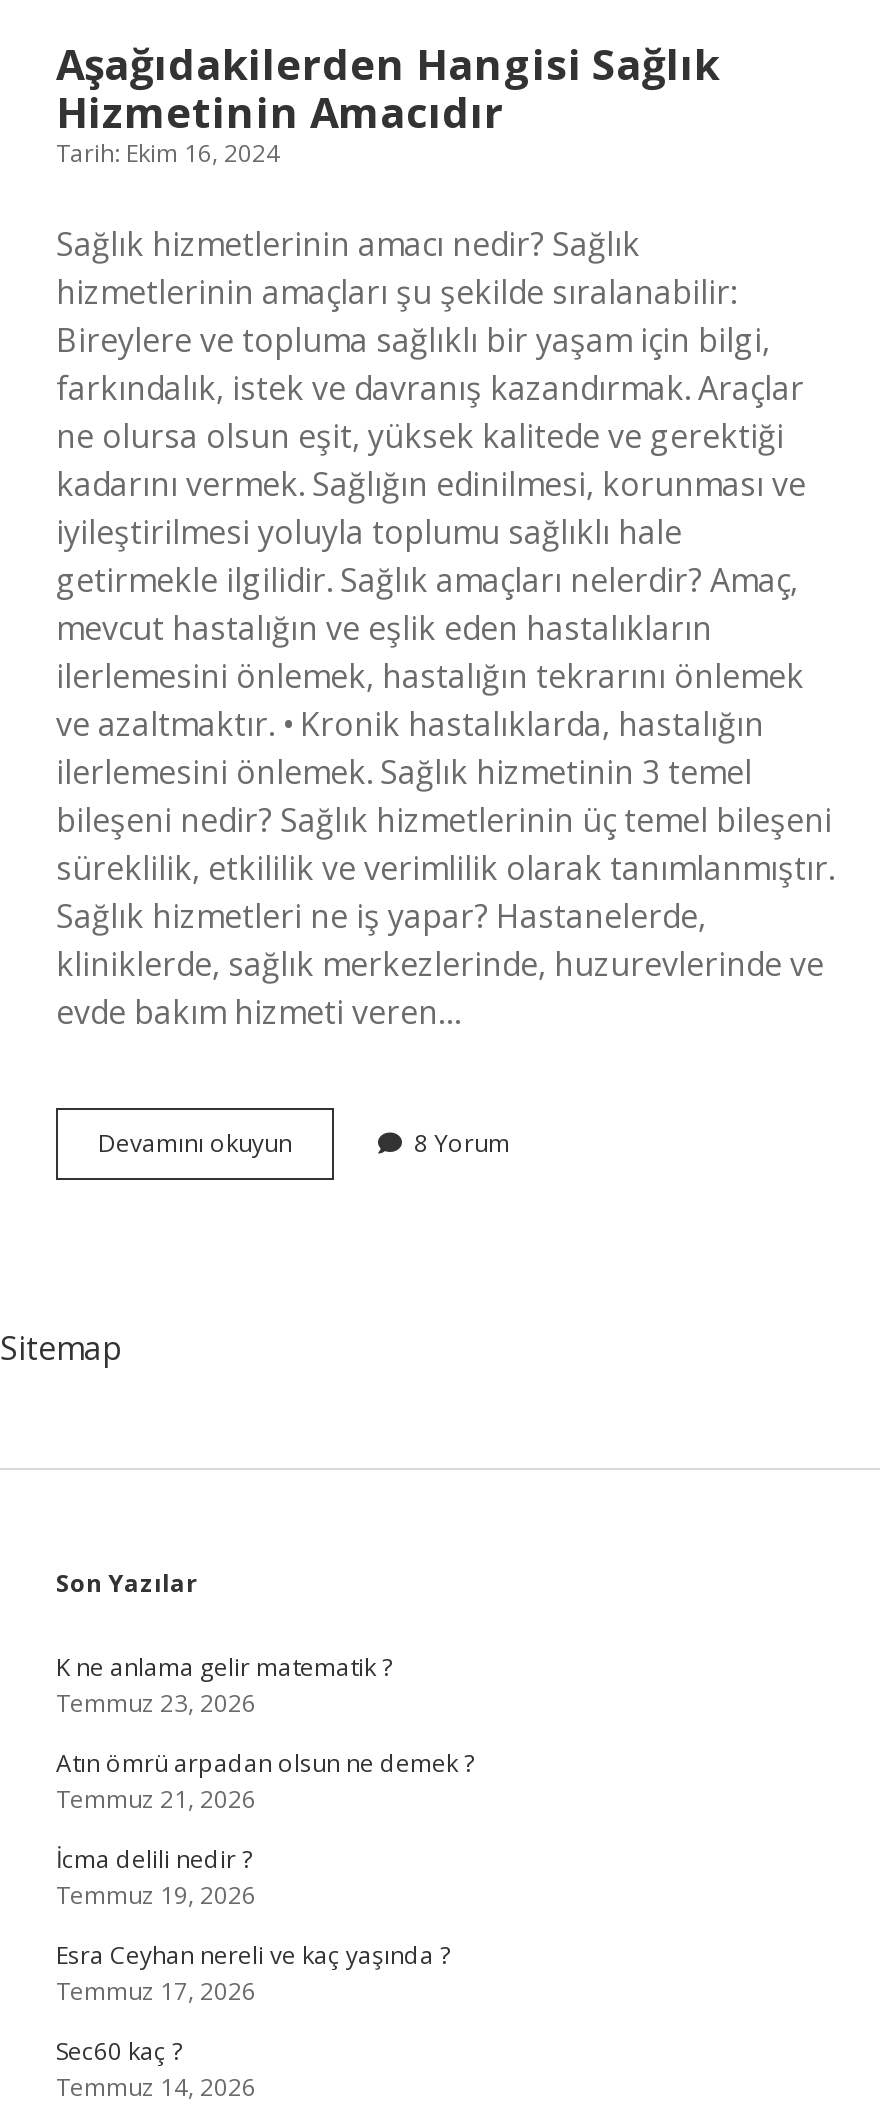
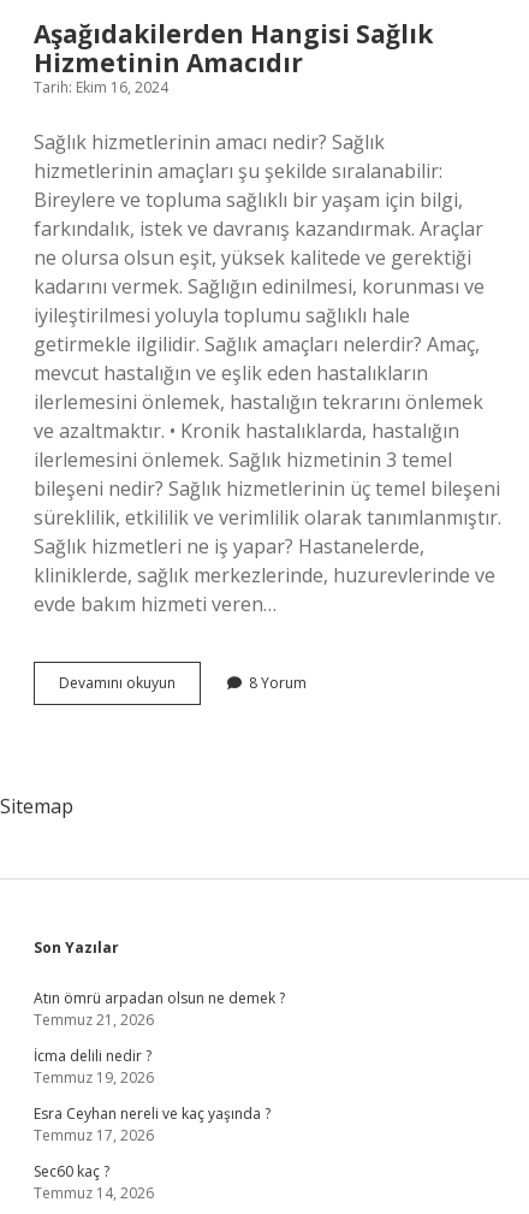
[56,1650,392,1720] K ne anlama gelir matematik ? | Temmuz 23, 2026 -> none

